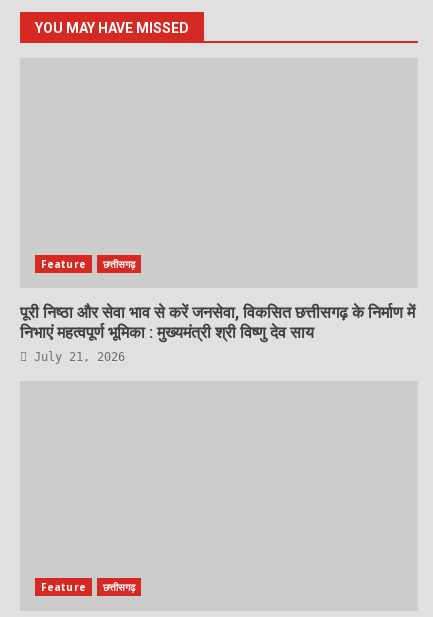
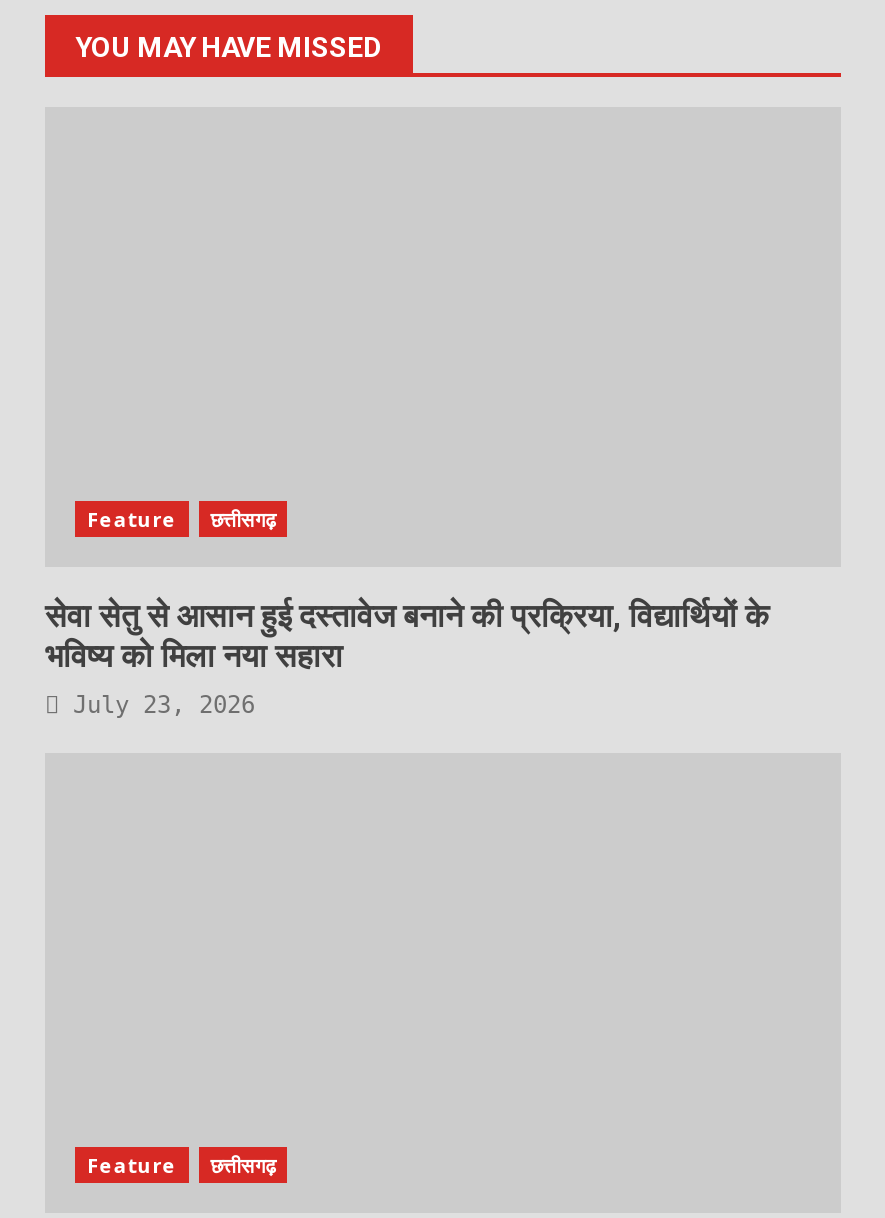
[20,303,415,364] पूरी निष्ठा और सेवा भाव से करें जनसेवा, विकसित छत्तीसगढ़ के निर्माण में | निभाएं महत्वपूर्ण भूमिका : मुख्यमंत्री श्री विष्णु देव साय | July 21, 2026 -> [45,596,769,718] सेवा सेतु से आसान हुई दस्तावेज बनाने की प्रक्रिया, विद्यार्थियों के | भविष्य को मिला नया सहारा | July 23, 2026

